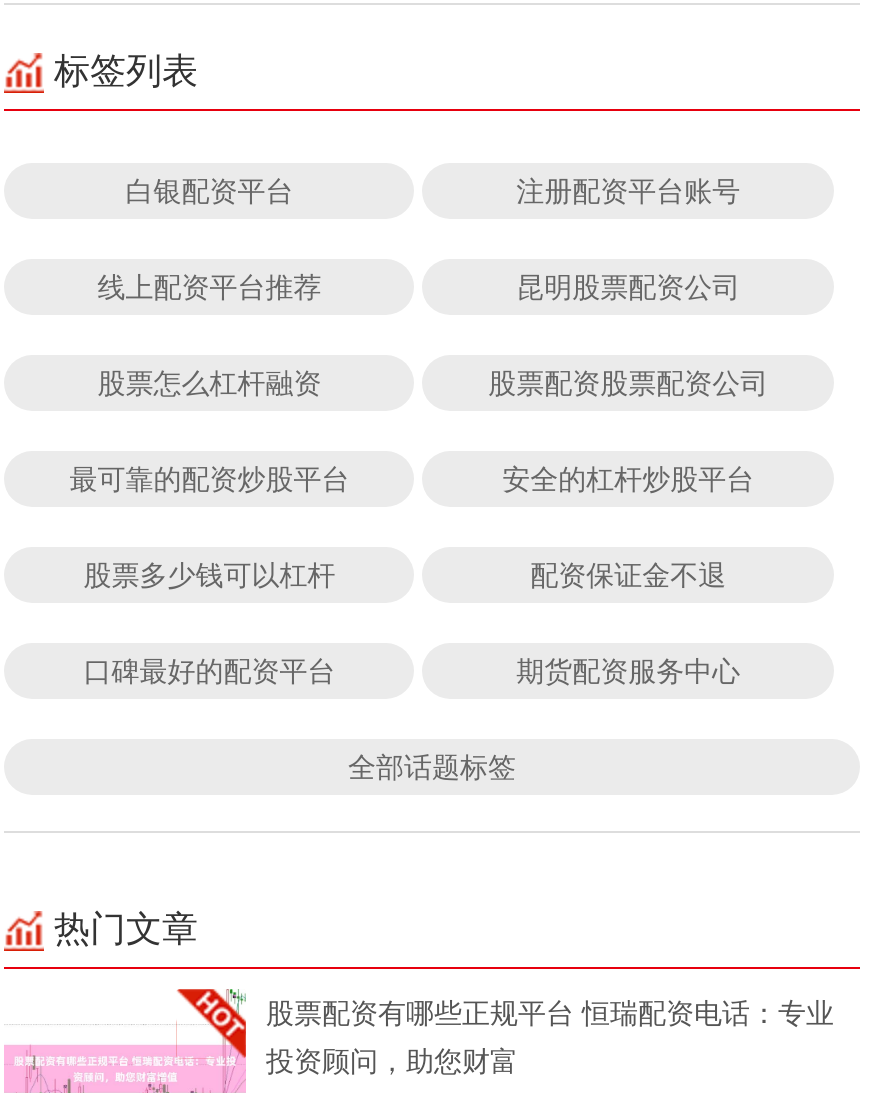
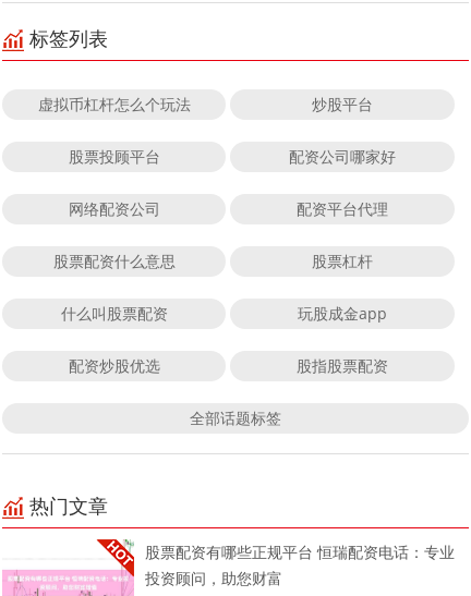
[125,171,740,209] 白银配资平台 | 注册配资平台账号 -> [38,94,373,114] 虚拟币杠杆怎么个玩法 | 炒股平台
[97,267,740,305] 线上配资平台推荐 | 昆明股票配资公司 -> [68,146,396,167] 股票投顾平台 | 配资公司哪家好
[97,363,768,401] 股票怎么杠杆融资 | 股票配资股票配资公司 -> [68,198,388,219] 网络配资公司 | 配资平台代理
[69,459,754,497] 最可靠的配资炒股平台 | 安全的杠杆炒股平台 -> [53,251,373,271] 股票配资什么意思 | 股票杠杆
[83,555,726,593] 股票多少钱可以杠杆 | 配资保证金不退 -> [61,303,387,324] 什么叫股票配资 | 玩股成金app
[83,651,740,689] 口碑最好的配资平台 | 期货配资服务中心 -> [68,355,388,376] 配资炒股优选 | 股指股票配资

